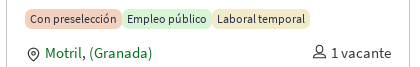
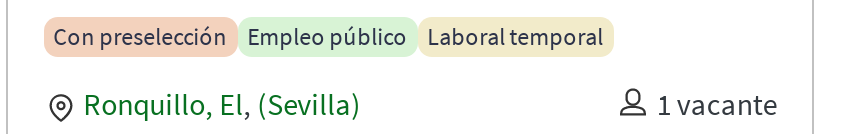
[45,43,153,62] Motril, (Granada) -> [83,86,361,124] Ronquillo, El, (Sevilla)

